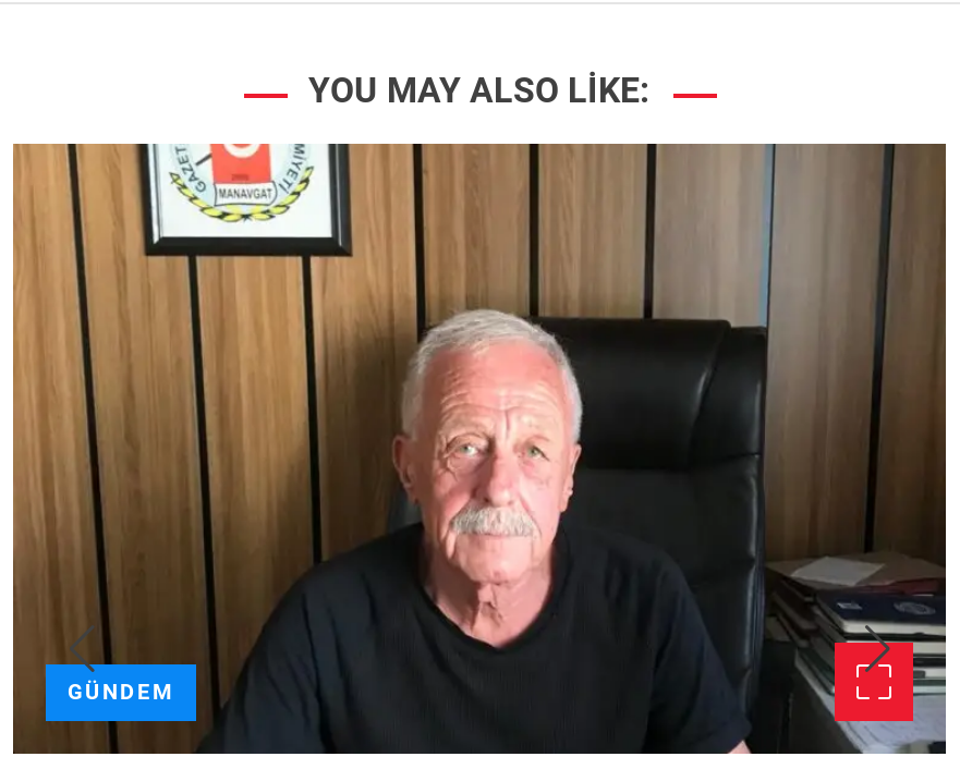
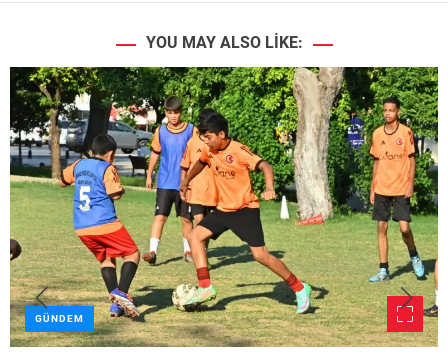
[11,143,948,757] [image] -> [9,66,439,348] [image]

